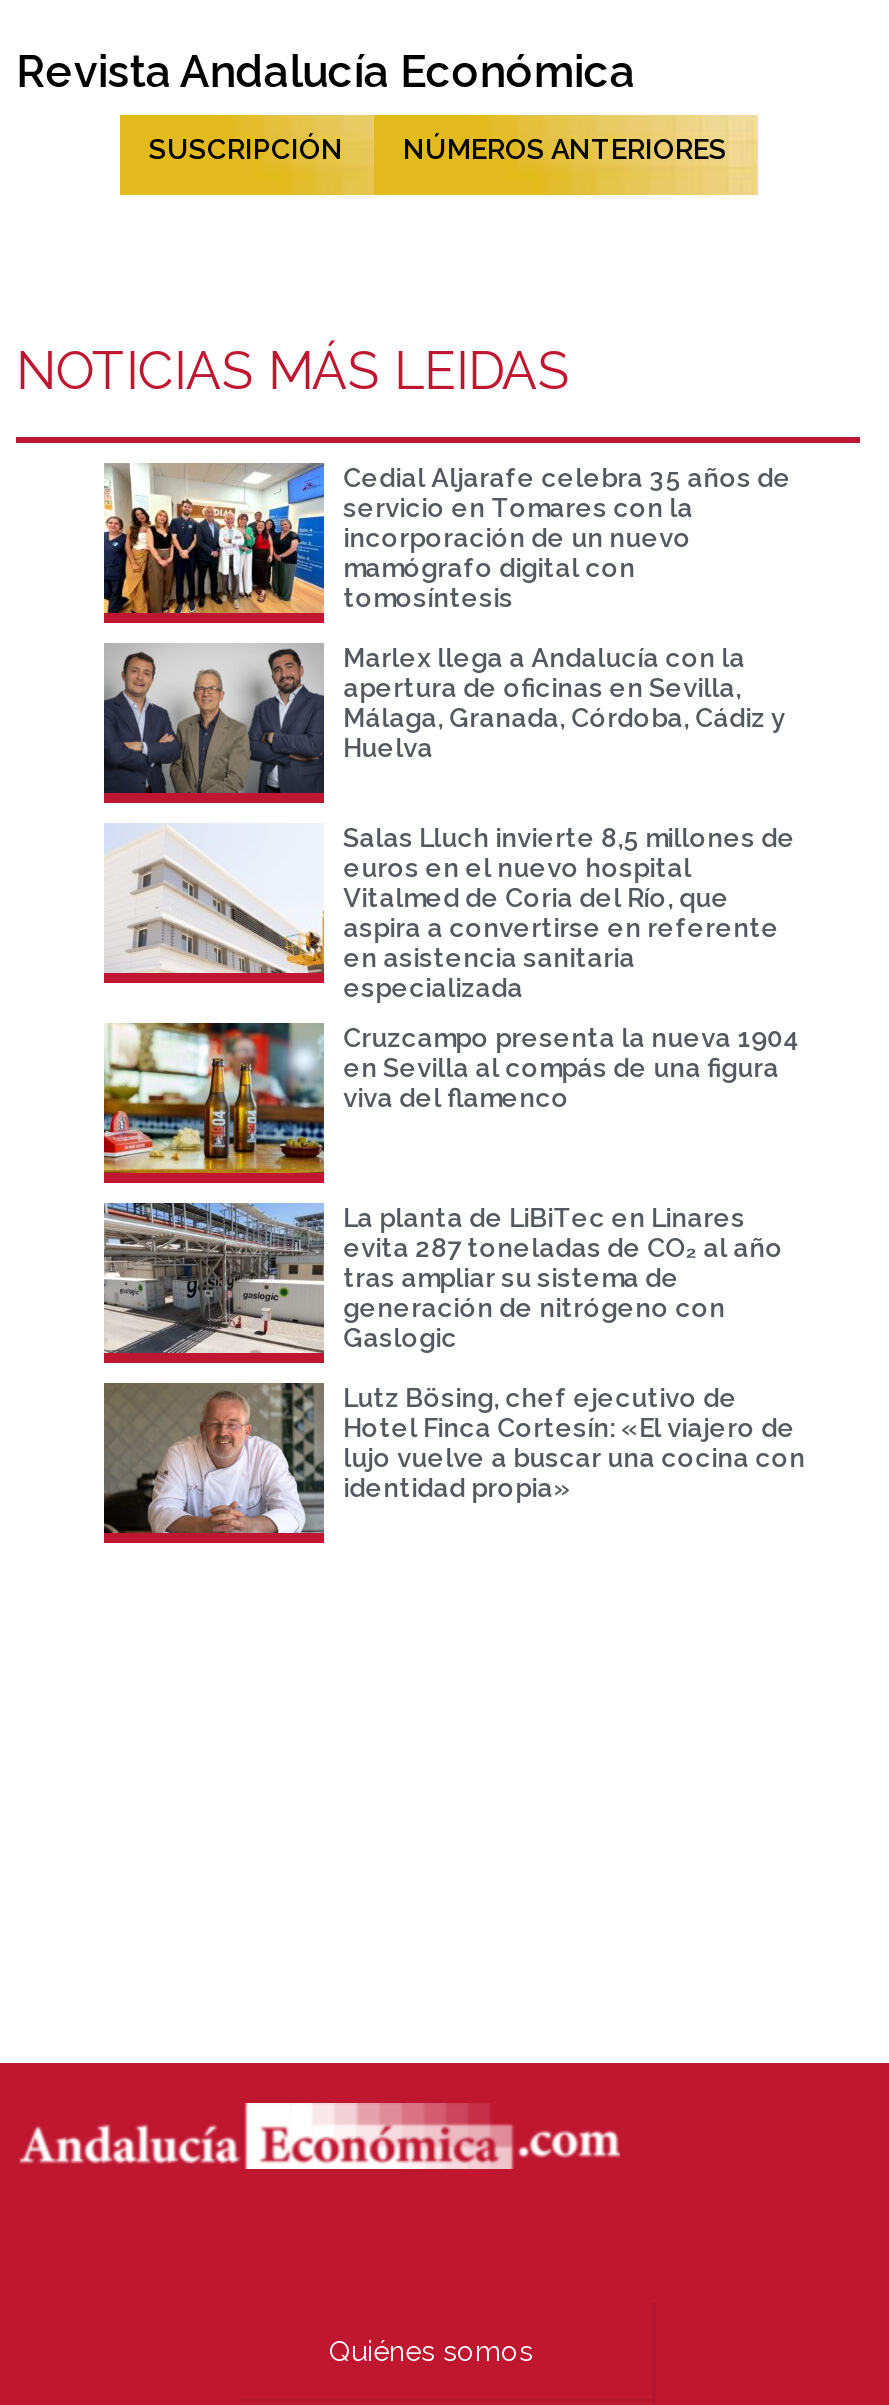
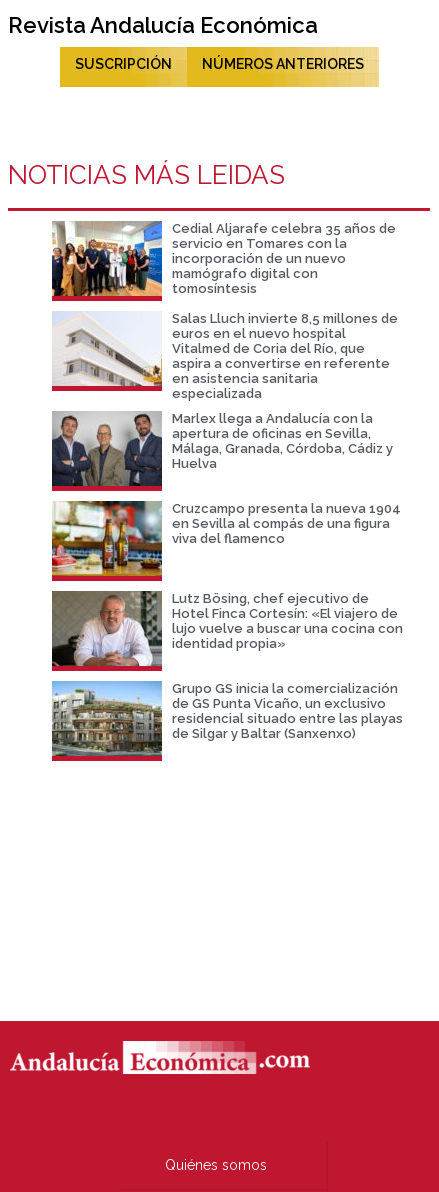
moved [102,643,785,795] -> [51,411,393,487]: [image] | Marlex llega a Andalucía con la | apertura de oficinas en Sevilla, | Málaga, Granada, Córdoba, Cádiz y | Huelva
moved [108,823,795,1003] -> [54,311,398,401]: [image] | Salas Lluch invierte 8,5 millones de | euros en el nuevo hospital | Vitalmed de Coria del Río, que | aspira a convertirse en referente | en asistencia sanitaria | especializada
[104,1201,783,1355] [image] | La planta de LiBiTec en Linares | evita 287 toneladas de CO₂ al año | tras ampliar su sistema de | generación de nitrógeno con | Gaslogic -> none
moved [104,1379,805,1535] -> [52,589,403,667]: [image] | Lutz Bösing, chef ejecutivo de | Hotel Finca Cortesín: «El viajero de | lujo vuelve a buscar una cocina con | identidad propia»
none -> [51,680,403,757] [image] | Grupo GS inicia la comercialización | de GS Punta Vicaño, un exclusivo | residencial situado entre las playas | de Silgar y Baltar (Sanxenxo)

